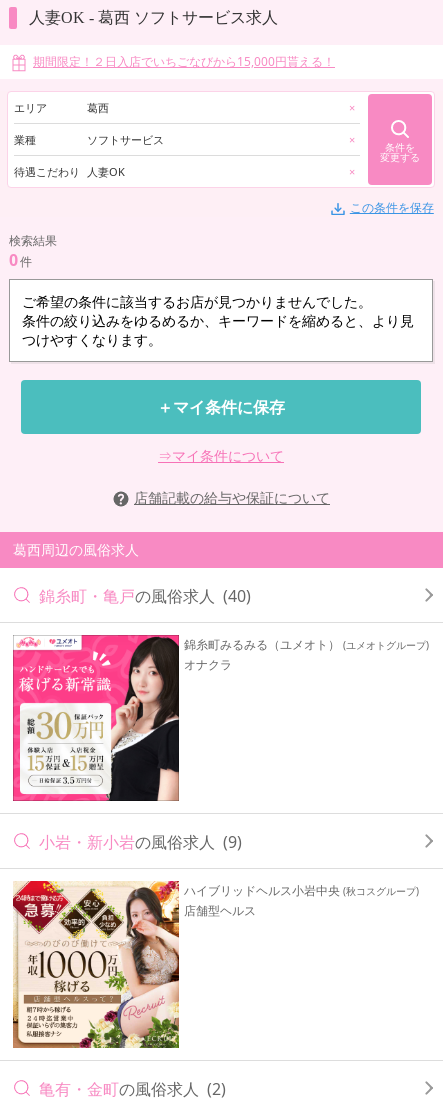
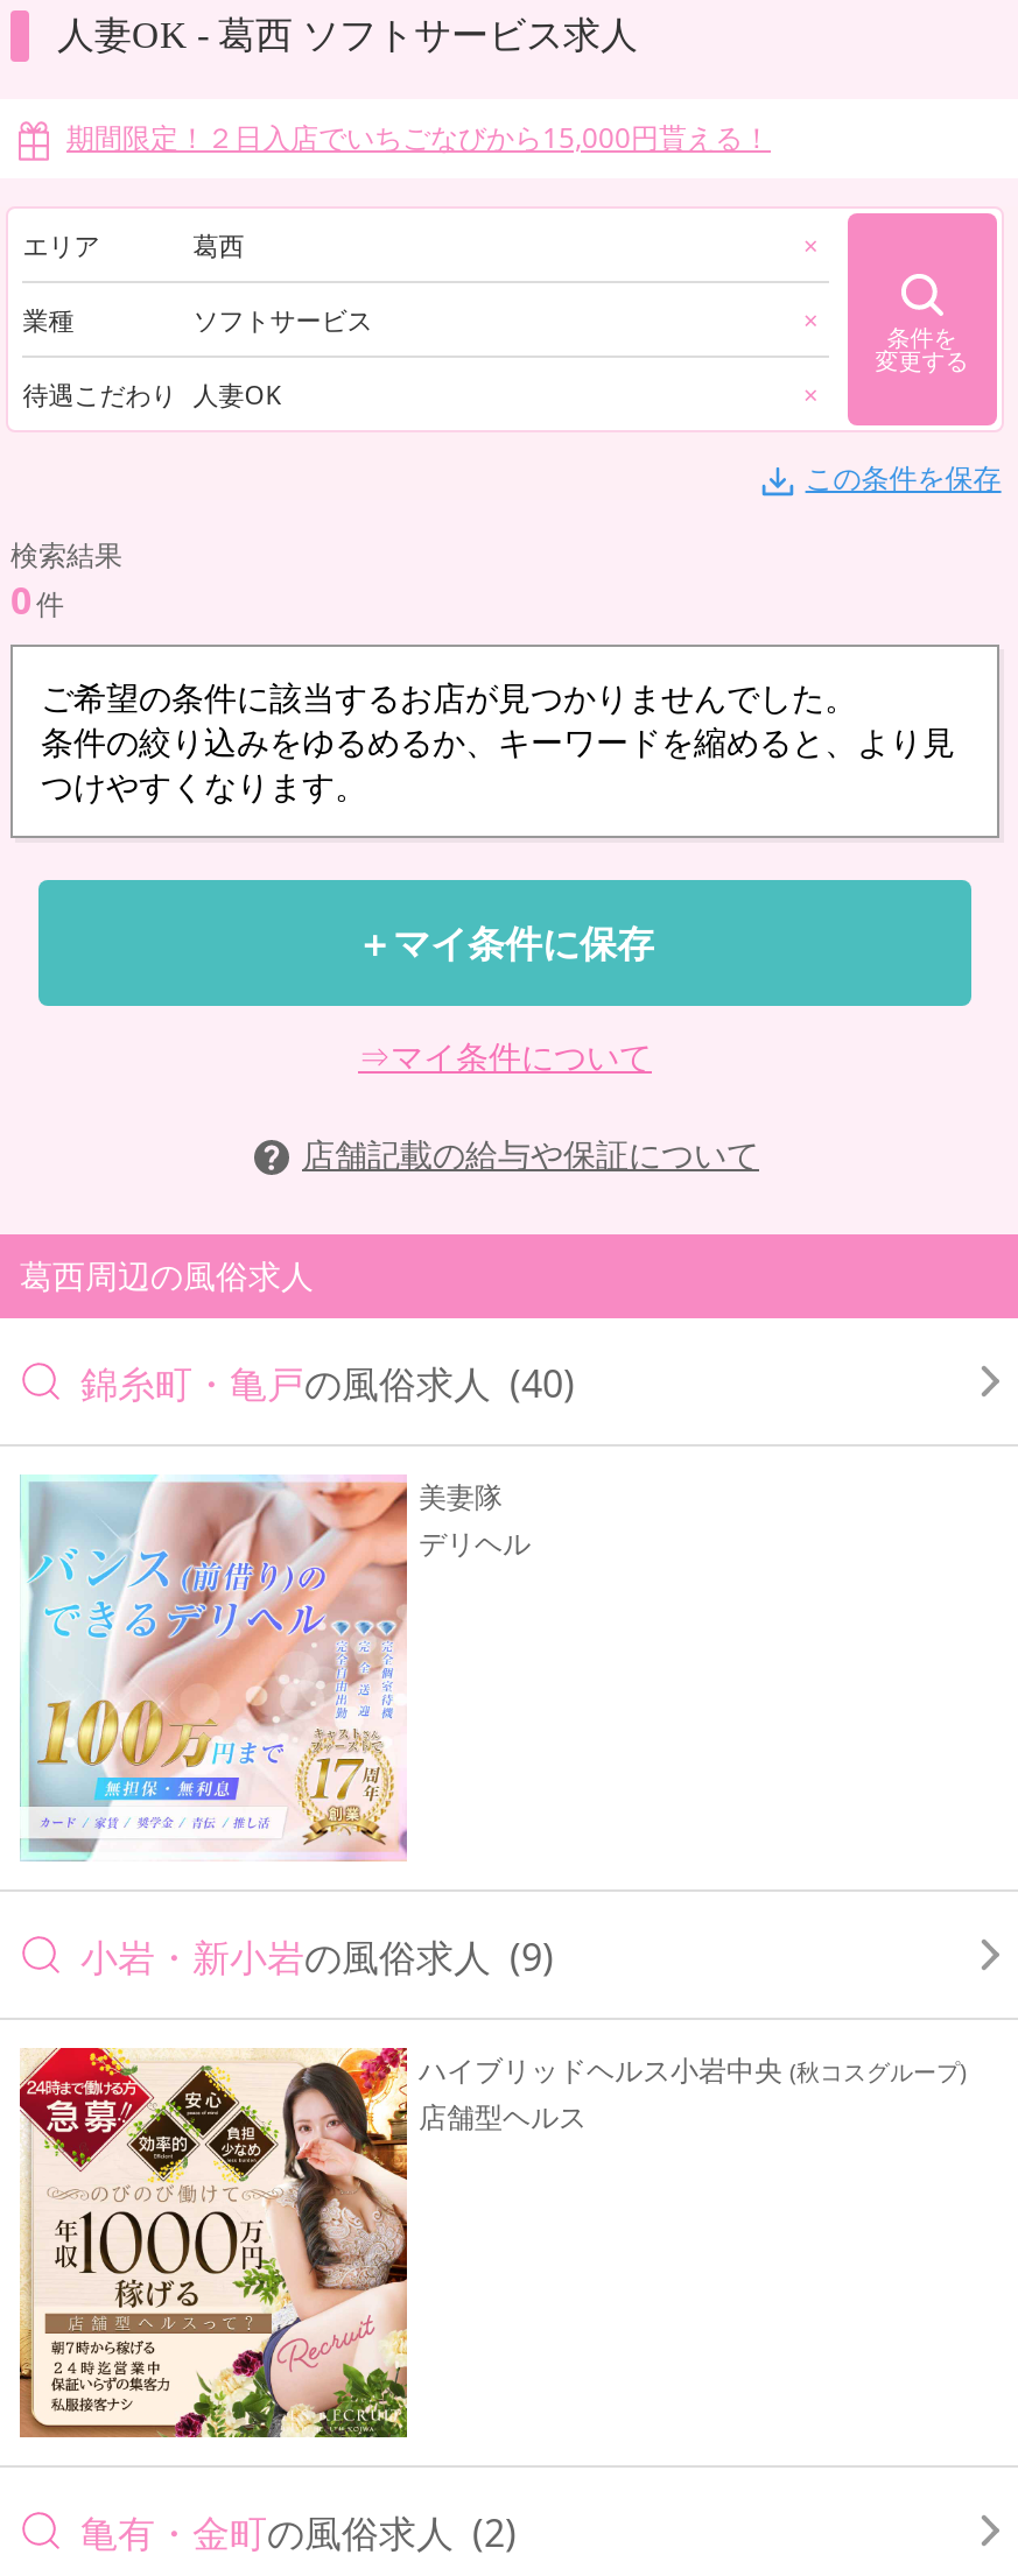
[12,634,429,802] [image] | 錦糸町みるみる（ユメオト）(ユメオトグループ) | オナクラ -> [20,1474,531,1861] [image] | 美妻隊 | デリヘル

